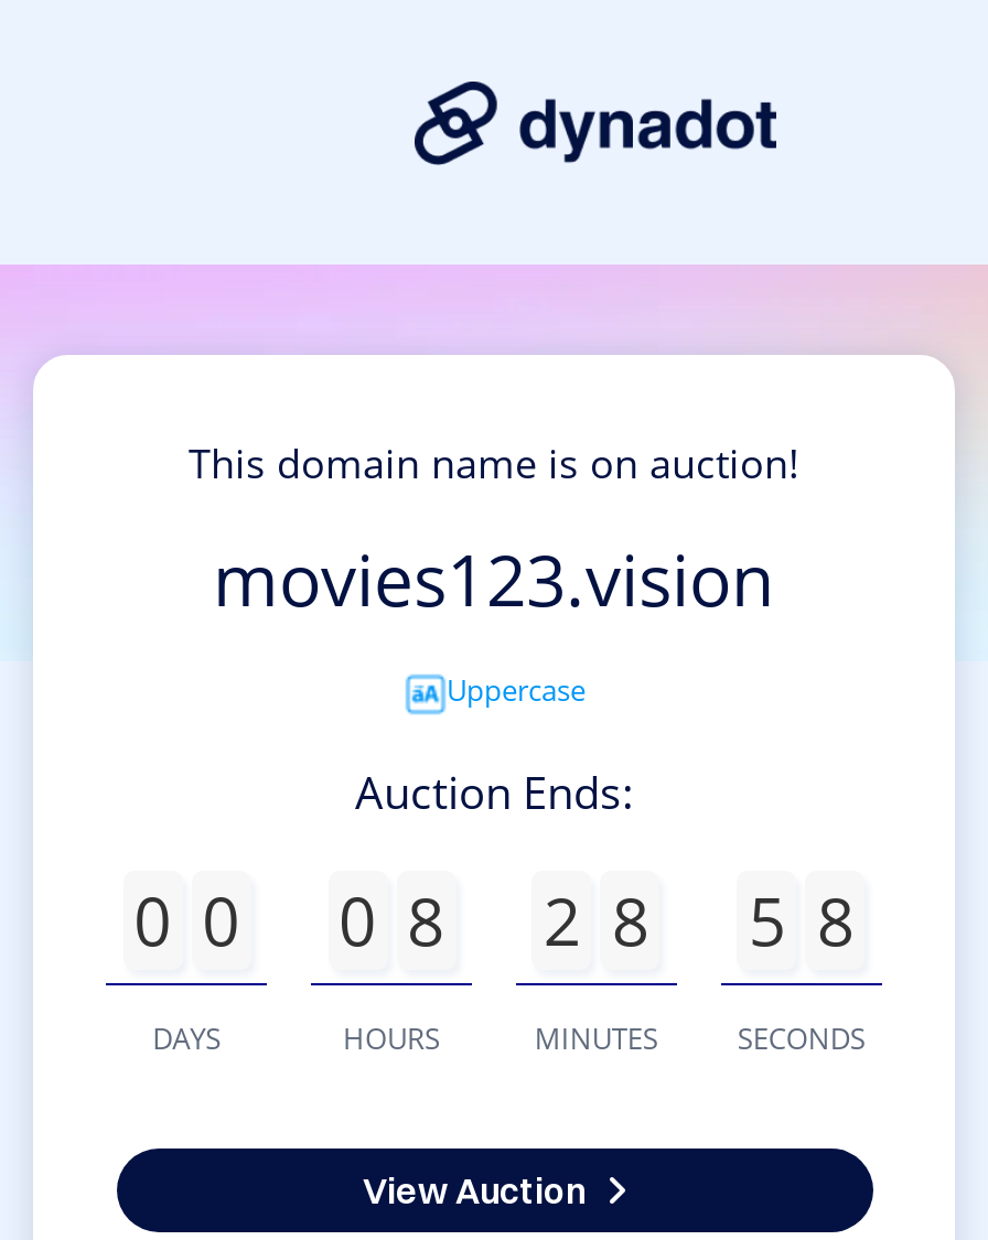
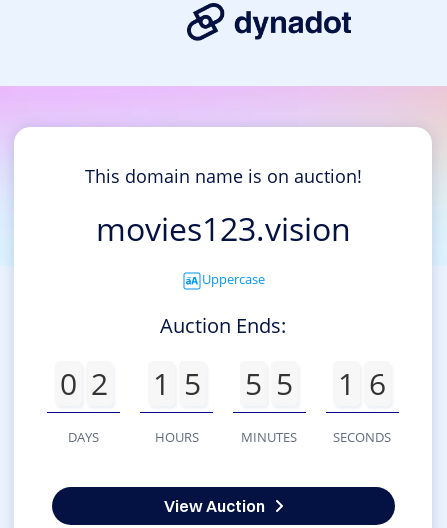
[134,875,240,966] 0 0 -> [60,363,108,404] 0 2
[339,875,444,966] 0 8 -> [152,363,200,404] 1 5
[543,875,649,966] 2 8 -> [245,363,293,404] 5 5
[748,875,854,966] 5 8 -> [338,363,386,404] 1 6

